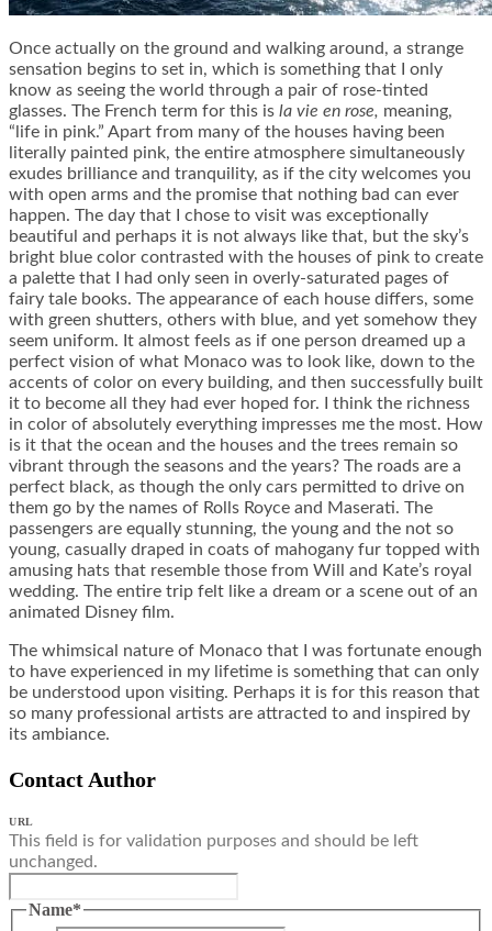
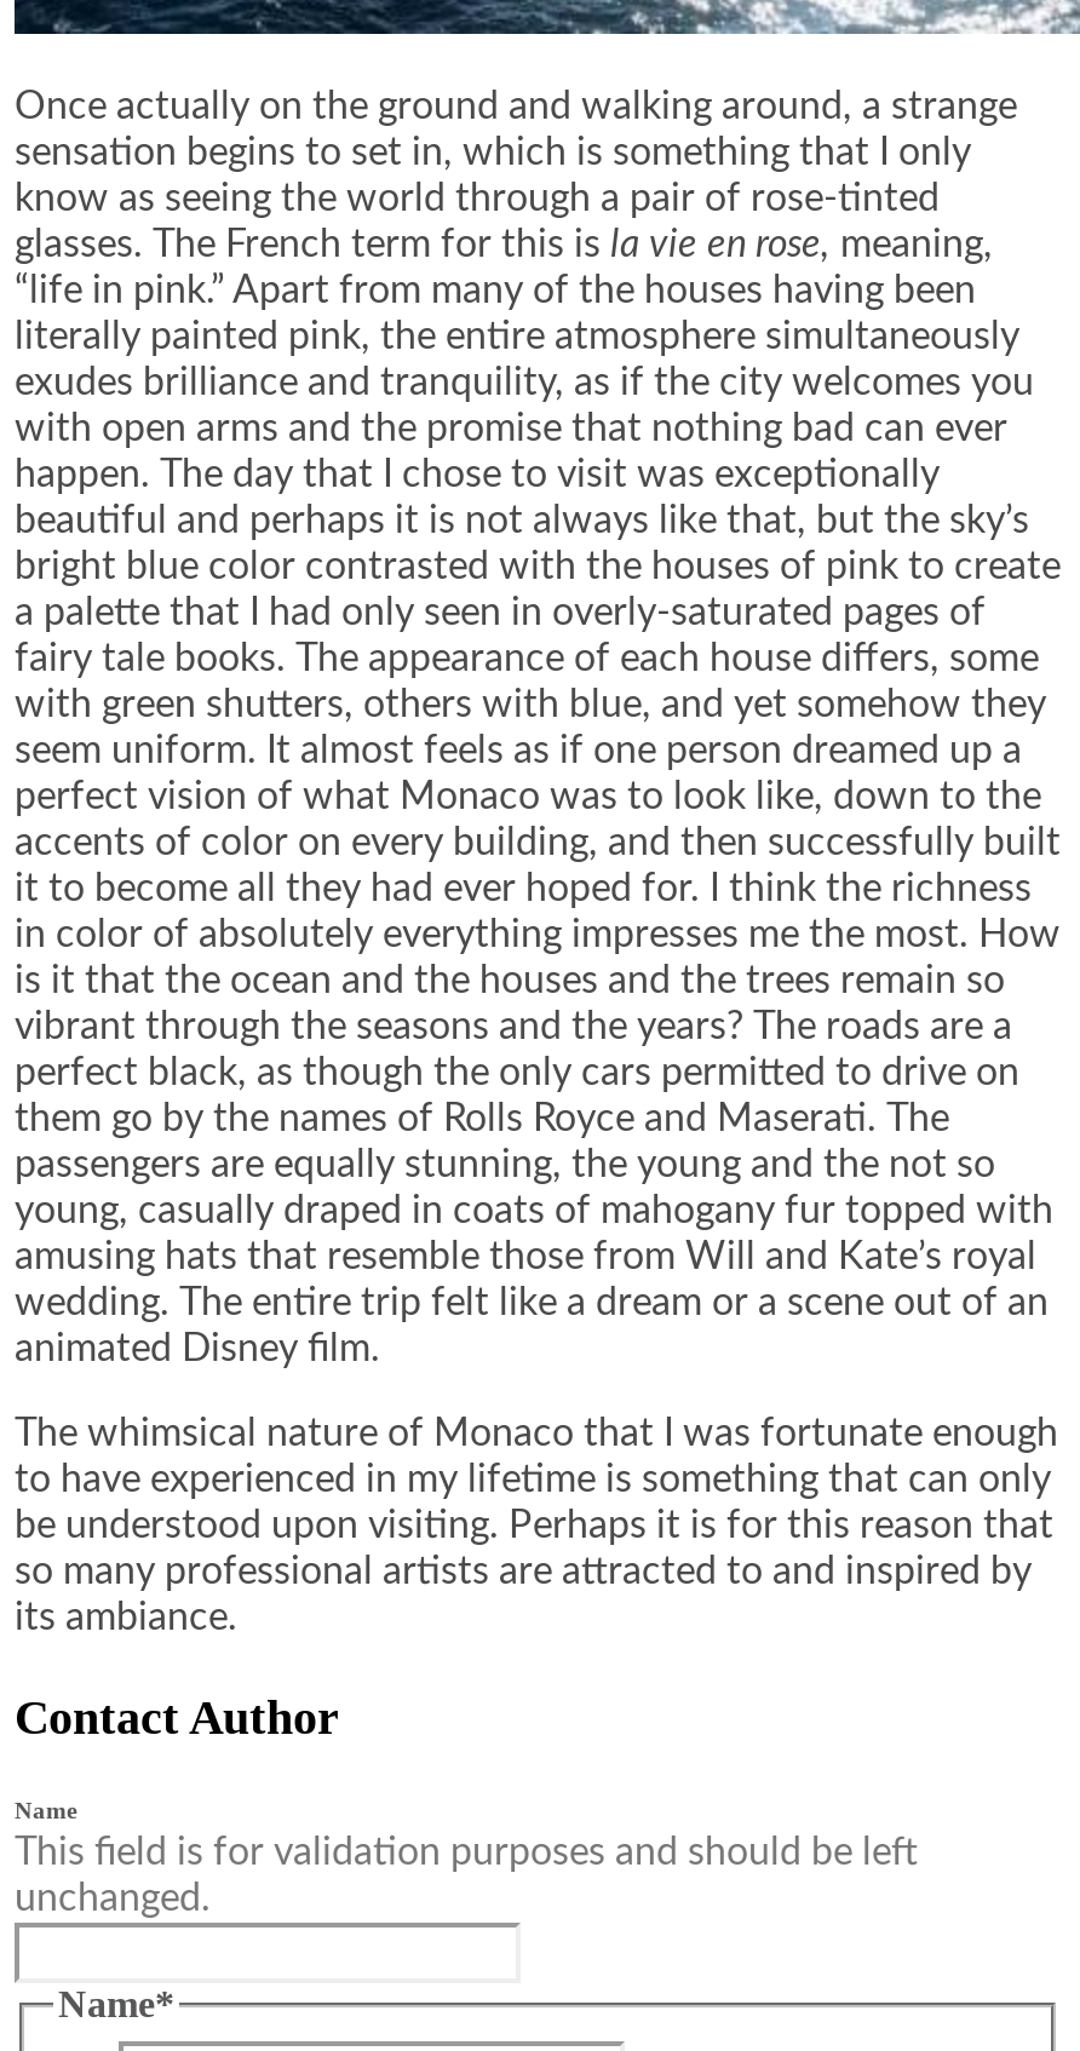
[9,816,33,828] URL -> [15,1797,77,1824] Name

